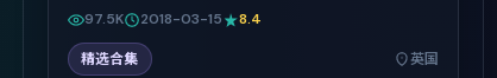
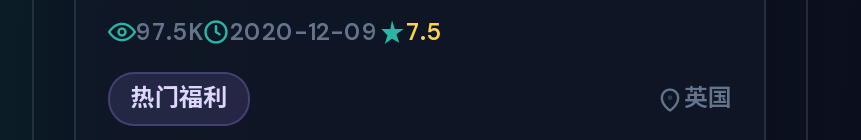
[140,9,262,28] 2018-03-15 | 8.4 -> [230,15,442,47] 2020-12-09 | 7.5
[81,49,138,68] 精选合集 -> [131,82,227,114] 热门福利

